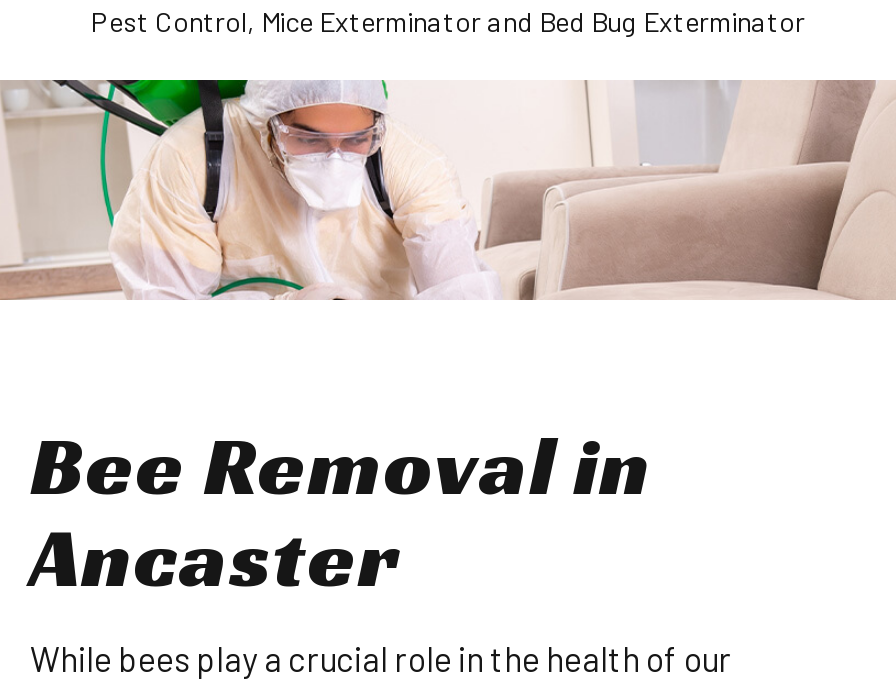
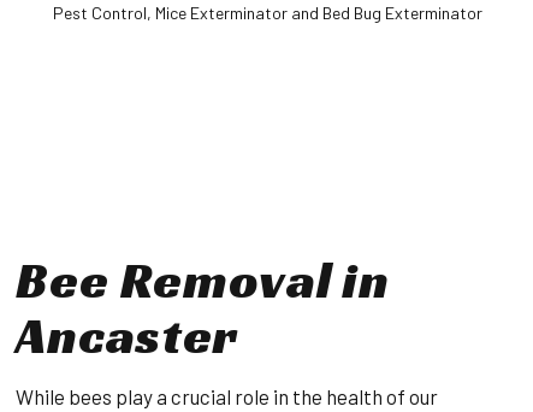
[6,78,890,302] [image] -> none

